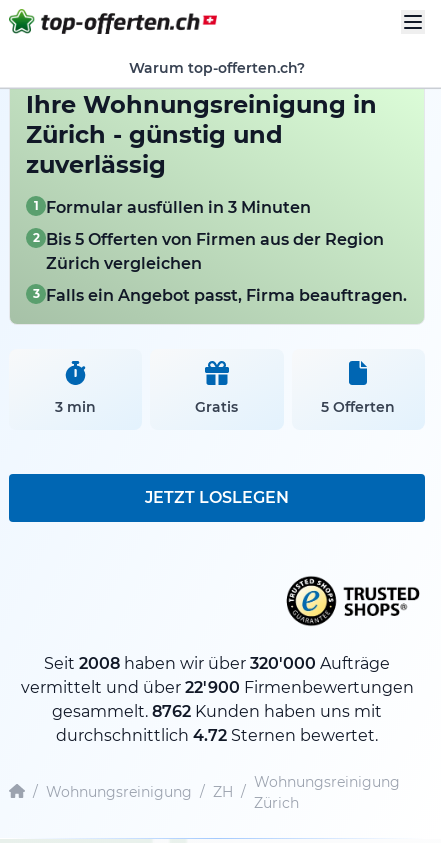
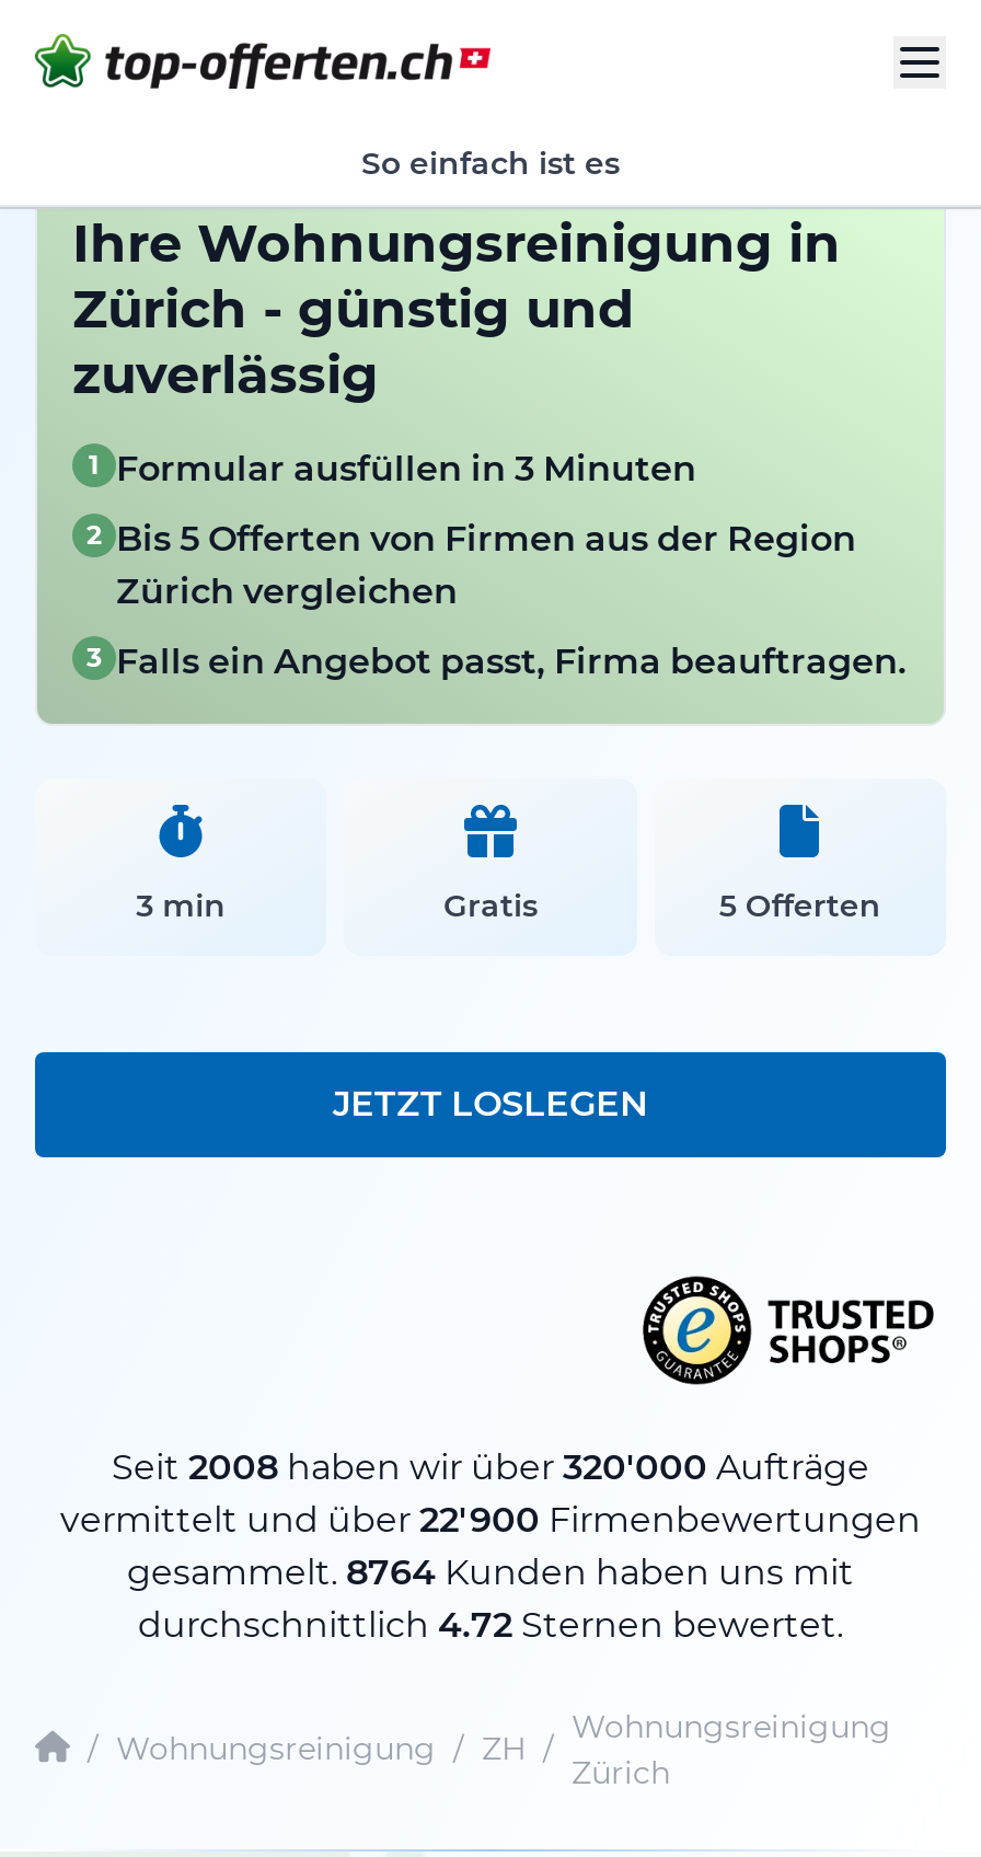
[129,59,305,77] Warum top-offerten.ch? -> [361,144,620,184] So einfach ist es
[52,702,382,721] gesammelt. 8762 Kunden haben uns mit -> [127,1551,854,1593] gesammelt. 8764 Kunden haben uns mit

